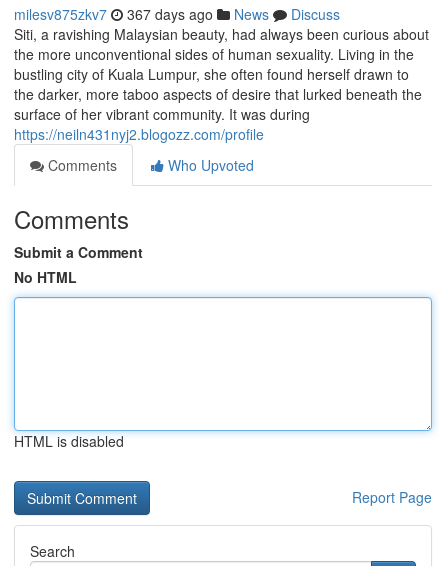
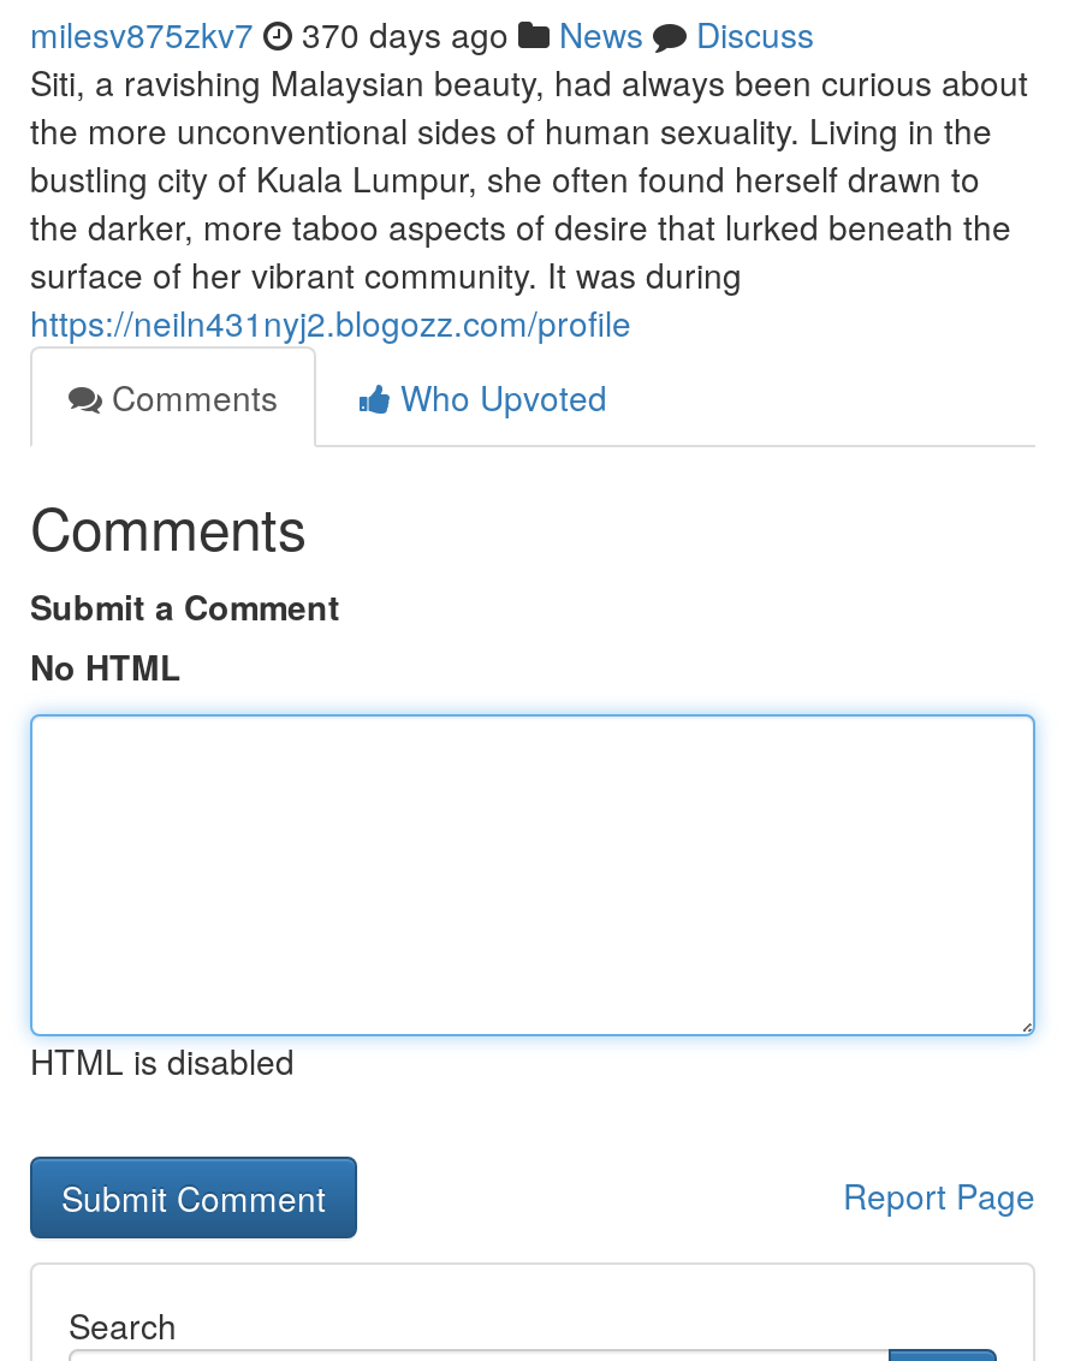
[14,4,340,24] milesv875zkv7 367 days ago News Discuss -> [30,10,814,58] milesv875zkv7 370 days ago News Discuss

